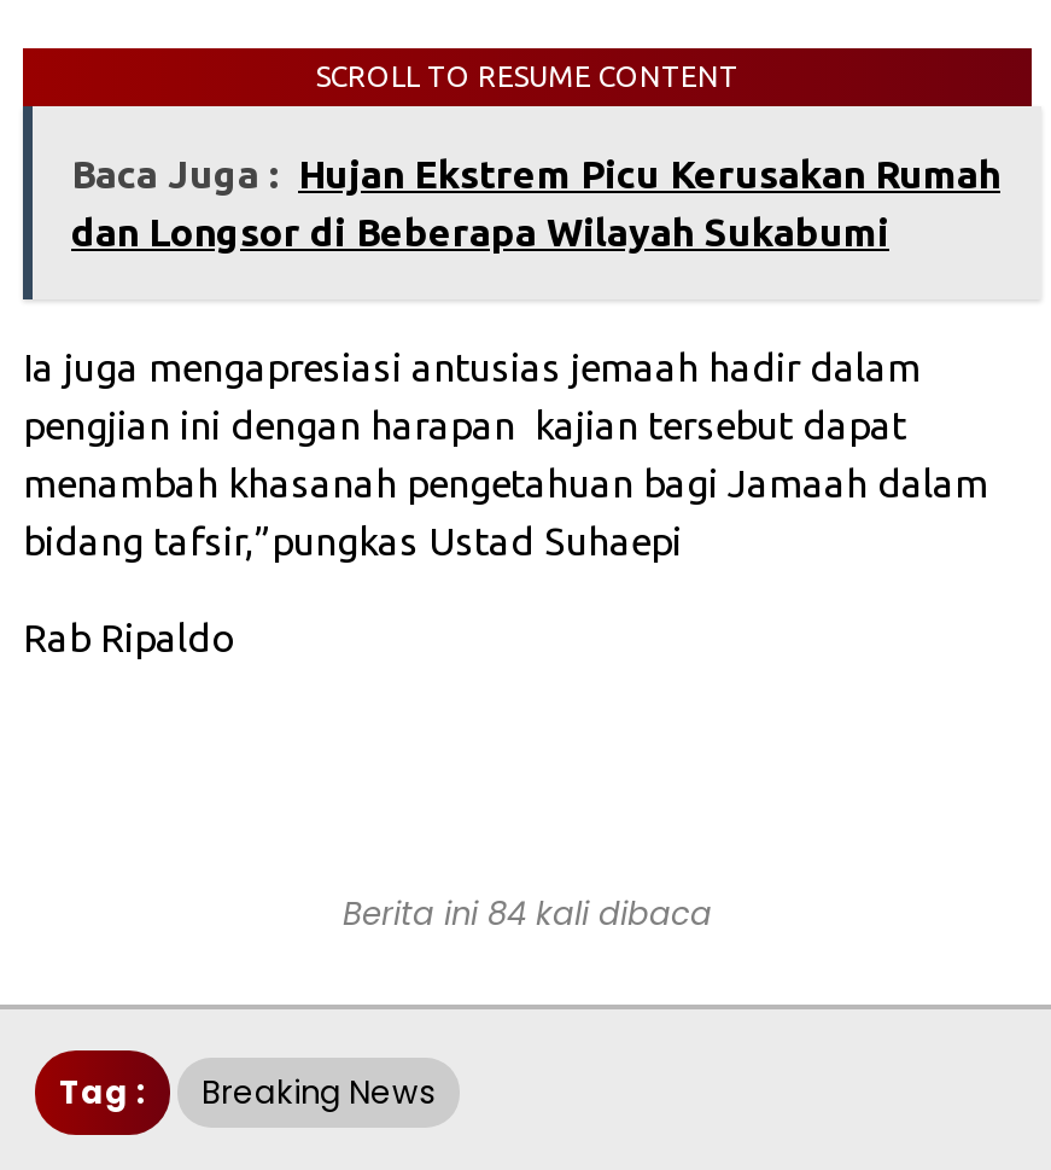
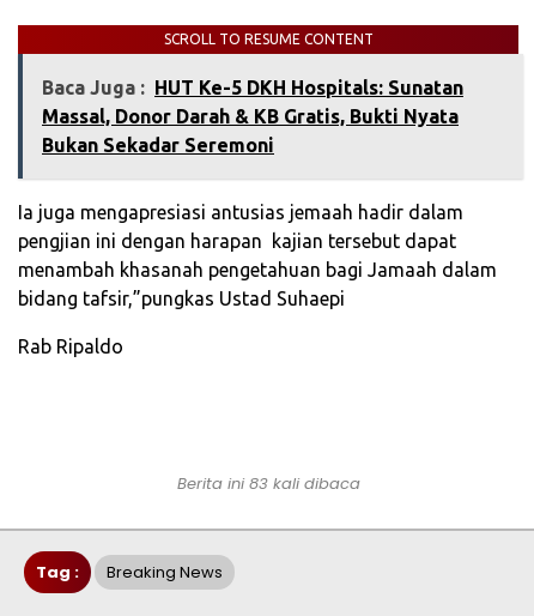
[71,152,1000,253] Baca Juga : Hujan Ekstrem Picu Kerusakan Rumah | dan Longsor di Beberapa Wilayah Sukabumi -> [42,77,463,156] Baca Juga : HUT Ke-5 DKH Hospitals: Sunatan | Massal, Donor Darah & KB Gratis, Bukti Nyata | Bukan Sekadar Seremoni
[343,891,712,937] Berita ini 84 kali dibaca -> [177,472,360,495] Berita ini 83 kali dibaca

